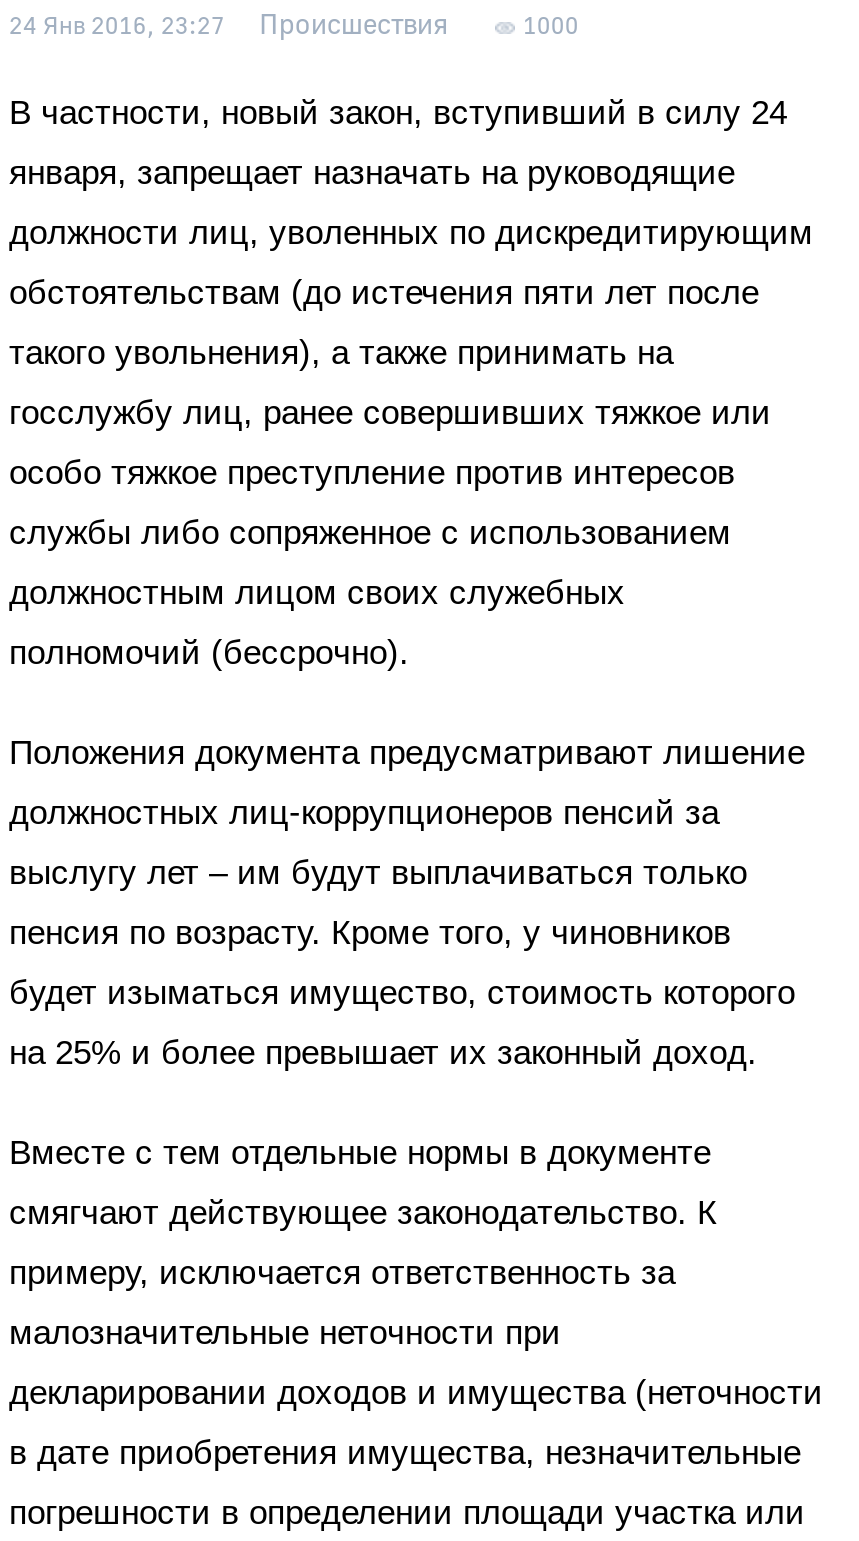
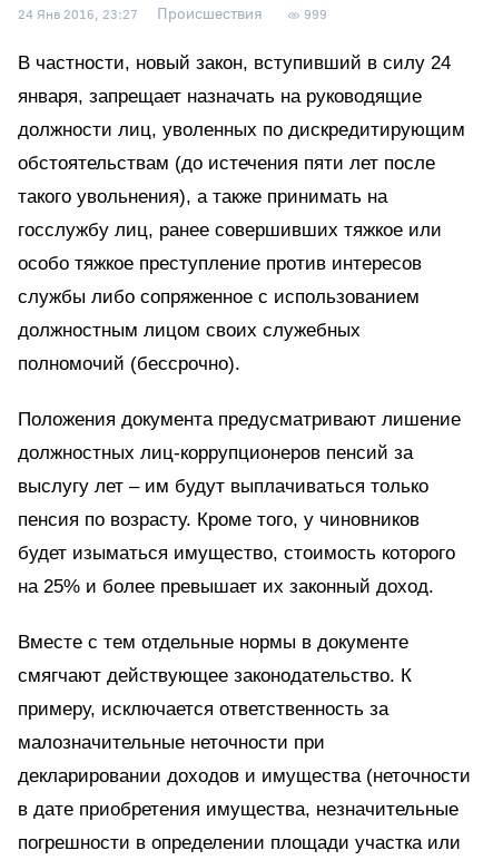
[523,12,579,42] 1000 -> [304,7,327,23] 999

